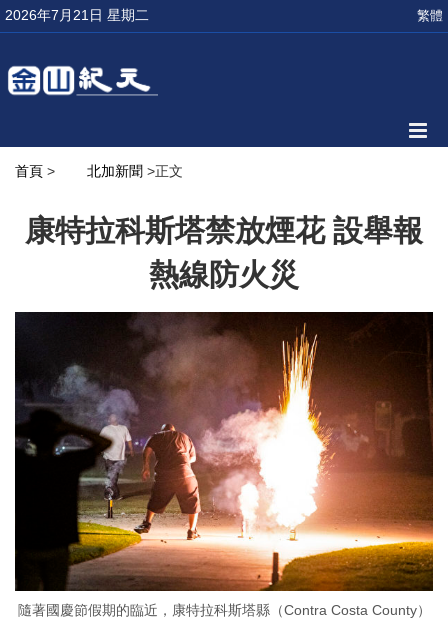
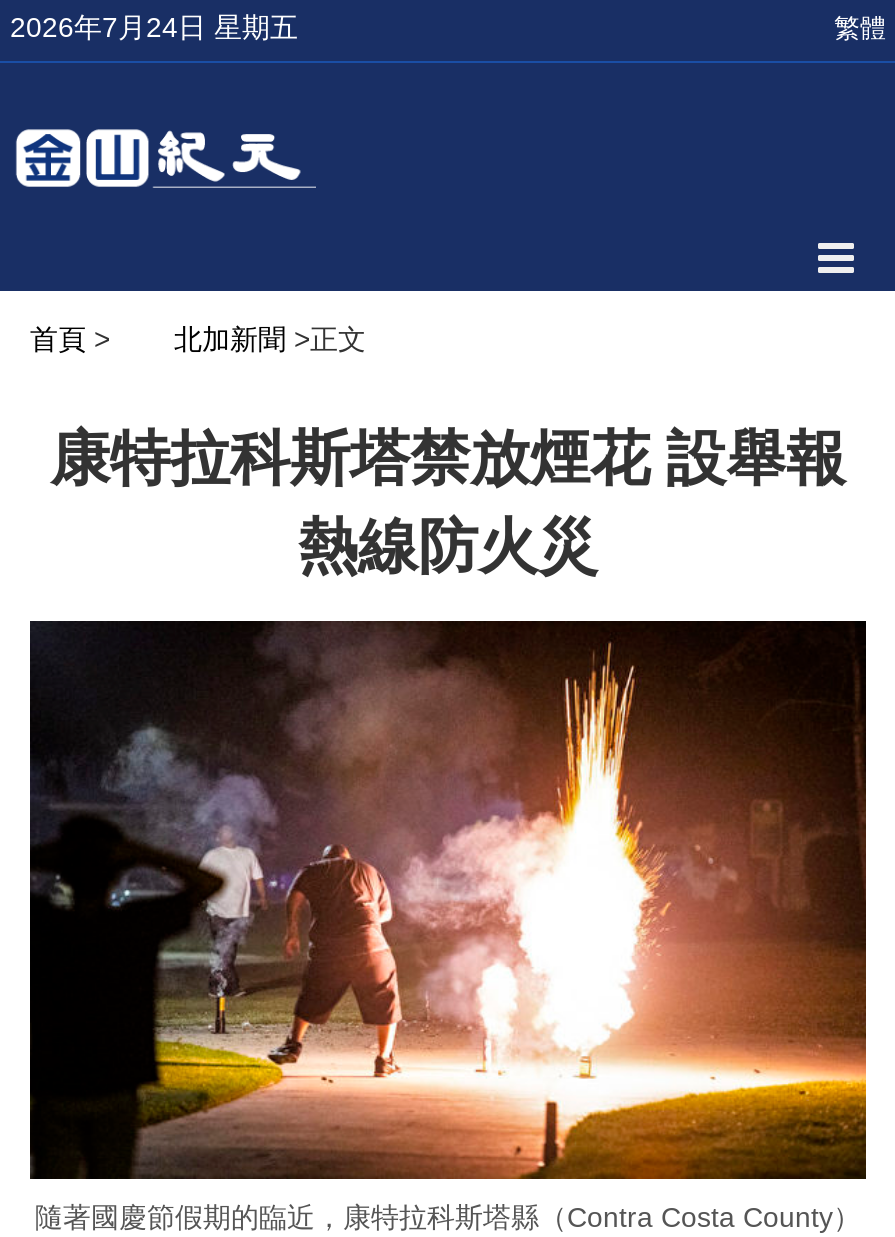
[5,7,149,23] 2026年7月21日 星期二 -> [10,11,298,43] 2026年7月24日 星期五

